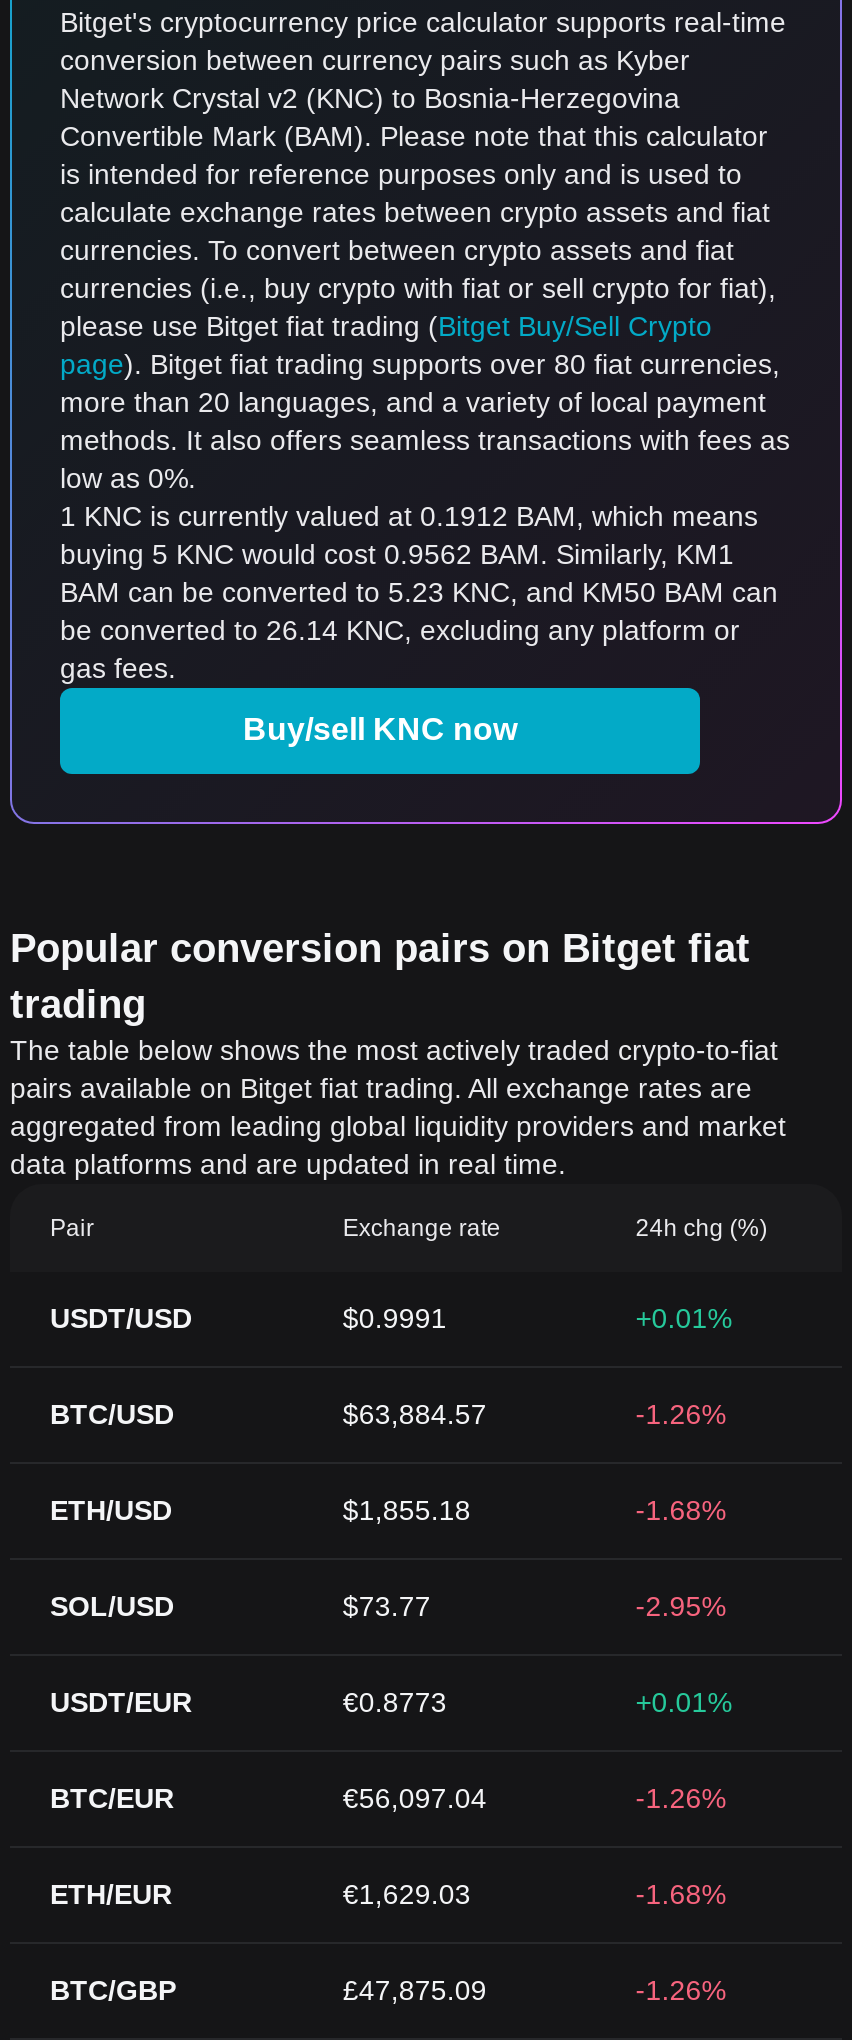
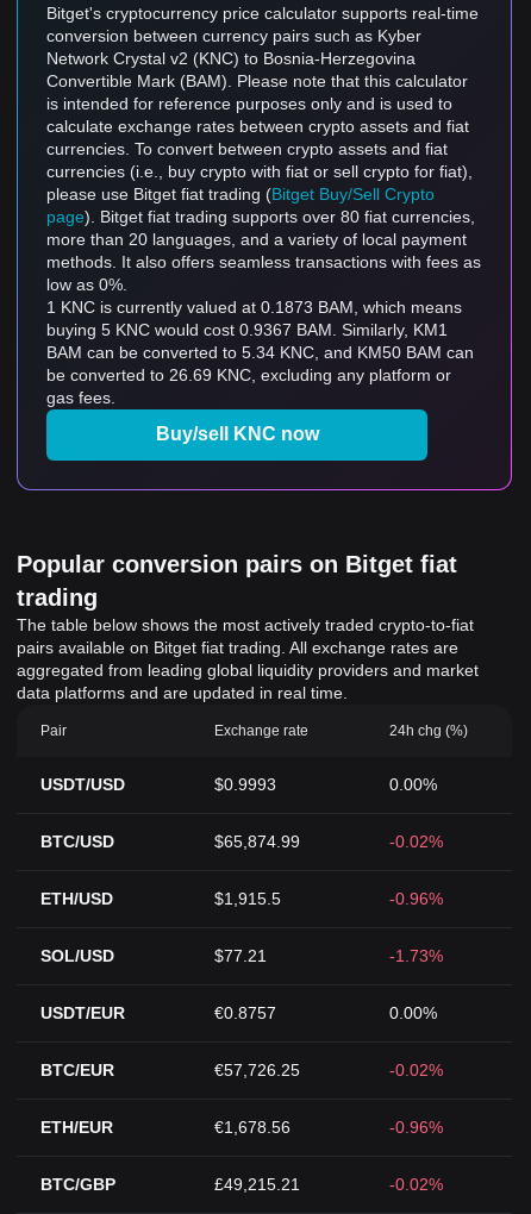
[60,500,758,532] 1 KNC is currently valued at 0.1912 BAM, which means -> [46,298,462,317] 1 KNC is currently valued at 0.1873 BAM, which means
[60,538,734,570] buying 5 KNC would cost 0.9562 BAM. Similarly, KM1 -> [46,320,448,339] buying 5 KNC would cost 0.9367 BAM. Similarly, KM1
[60,576,778,608] BAM can be converted to 5.23 KNC, and KM50 BAM can -> [46,343,474,362] BAM can be converted to 5.34 KNC, and KM50 BAM can
[60,614,740,646] be converted to 26.14 KNC, excluding any platform or -> [46,365,451,384] be converted to 26.69 KNC, excluding any platform or
[343,1302,447,1334] $0.9991 -> [215,775,277,794] $0.9993
[636,1302,732,1334] +0.01% -> [389,775,437,794] 0.00%
[343,1398,487,1430] $63,884.57 -> [215,832,301,851] $65,874.99
[636,1398,726,1430] -1.26% -> [389,832,443,851] -0.02%
[343,1494,471,1526] $1,855.18 -> [215,889,281,908] $1,915.5
[636,1494,726,1526] -1.68% -> [389,889,443,908] -0.96%
[343,1590,431,1622] $73.77 -> [215,946,267,965] $77.21
[636,1590,726,1622] -2.95% -> [389,946,443,965] -1.73%
[343,1686,447,1718] €0.8773 -> [215,1003,277,1022] €0.8757
[636,1686,732,1718] +0.01% -> [389,1003,437,1022] 0.00%
[343,1782,487,1814] €56,097.04 -> [215,1060,301,1080] €57,726.25
[636,1782,726,1814] -1.26% -> [389,1060,443,1080] -0.02%
[343,1878,471,1910] €1,629.03 -> [215,1118,291,1137] €1,678.56
[636,1878,726,1910] -1.68% -> [389,1118,443,1137] -0.96%
[343,1974,487,2006] £47,875.09 -> [215,1175,301,1194] £49,215.21
[636,1974,726,2006] -1.26% -> [389,1175,443,1194] -0.02%

